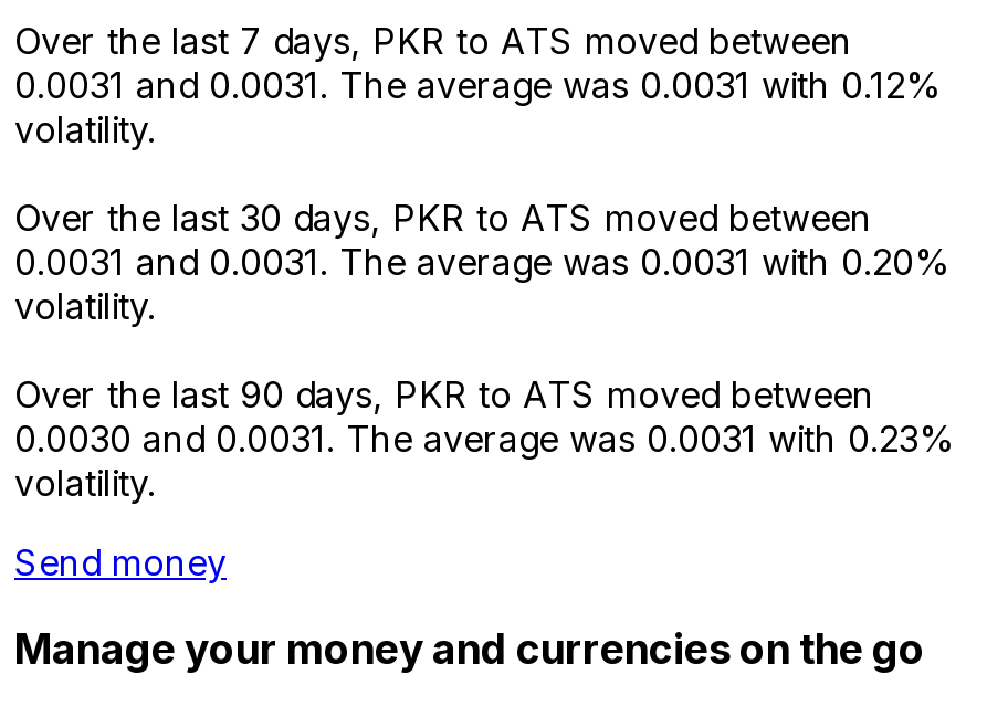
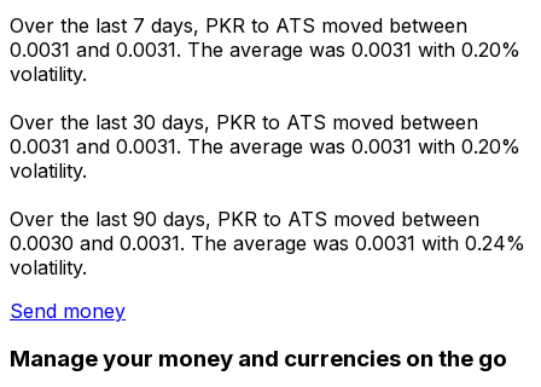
[14,63,941,107] 0.0031 and 0.0031. The average was 0.0031 with 0.12% -> [10,37,520,61] 0.0031 and 0.0031. The average was 0.0031 with 0.20%
[14,416,954,460] 0.0030 and 0.0031. The average was 0.0031 with 0.23% -> [10,231,525,255] 0.0030 and 0.0031. The average was 0.0031 with 0.24%

